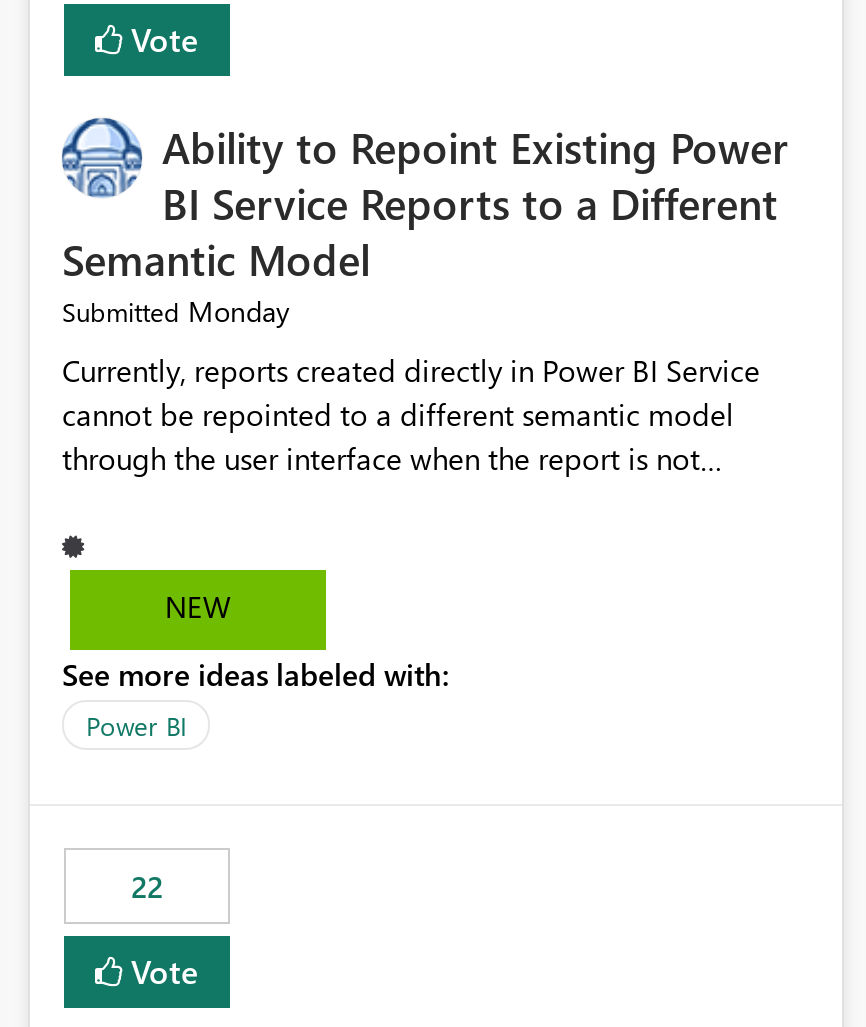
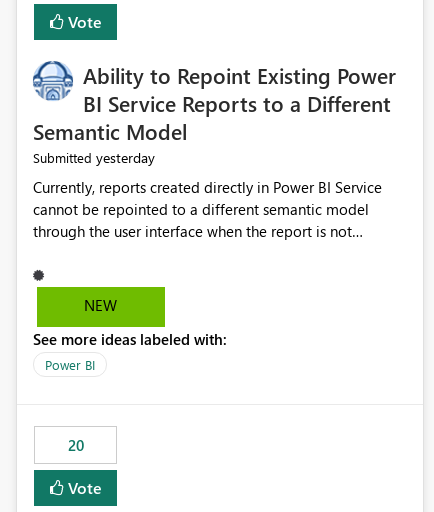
[62,293,290,331] Submitted Monday -> [33,148,155,167] Submitted yesterday
[131,867,163,907] 22 -> [67,435,83,455] 20

